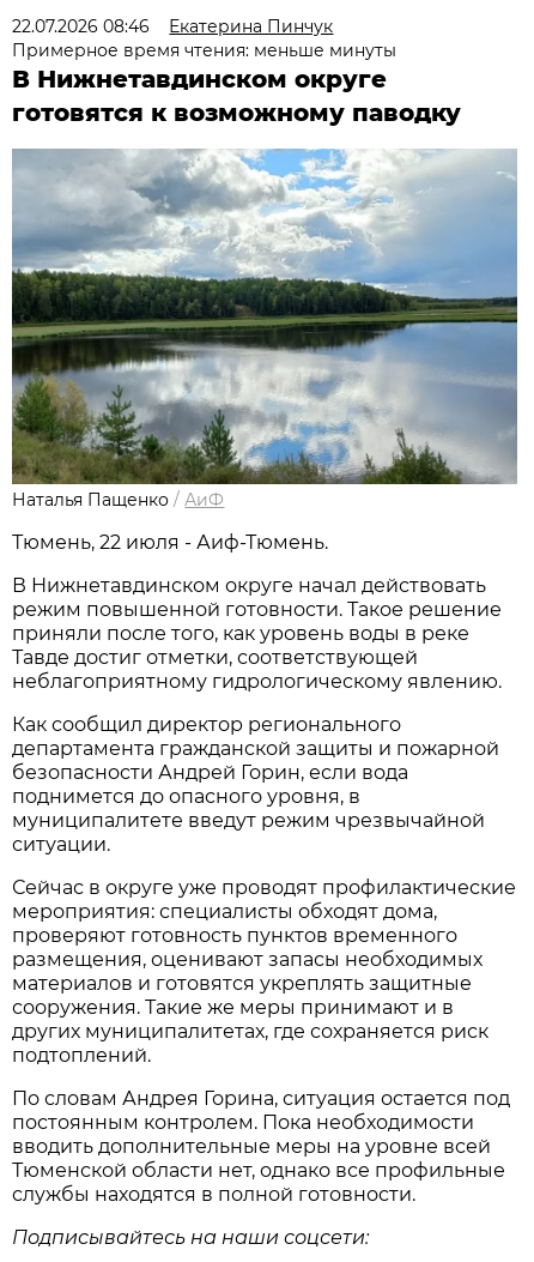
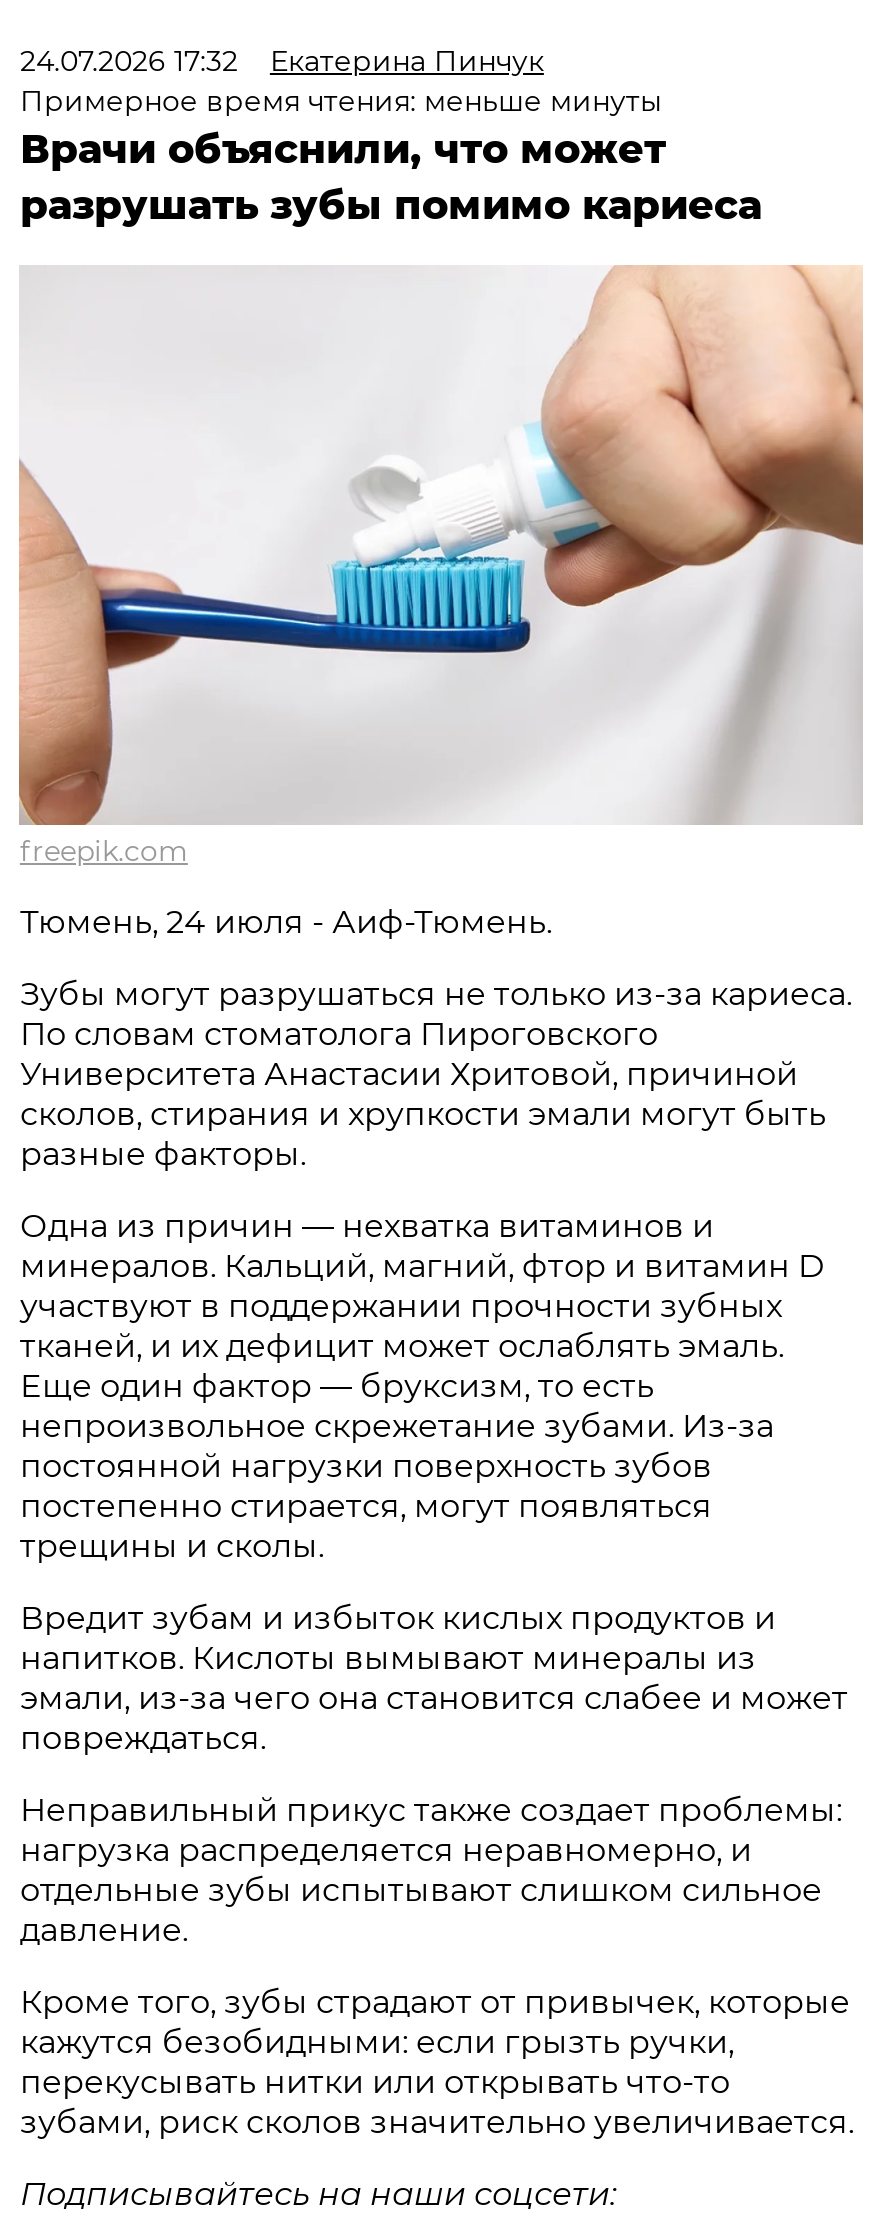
[12,15,333,37] 22.07.2026 08:46 Екатерина Пинчук -> [20,43,544,79] 24.07.2026 17:32 Екатерина Пинчук
[12,65,461,127] В Нижнетавдинском округе | готовятся к возможному паводку -> [20,125,762,229] Врачи объяснили, что может | разрушать зубы помимо кариеса
[11,149,518,1206] [image] | Наталья Пащенко / АиФ | Тюмень, 22 июля - Аиф-Тюмень. | В Нижнетавдинском округе начал действовать | режим повышенной готовности. Такое решение | приняли после того, как уровень воды в реке | Тавде достиг отметки, соответствующей | неблагоприятному гидрологическому явлению. | Как сообщил директор регионального | департамента гражданской защиты и пожарной | безопасности Андрей Горин, если вода | поднимется до опасного уровня, в | муниципалитете введут режим чрезвычайной | ситуации. | Сейчас в округе уже проводят профилактические | мероприятия: специалисты обходят дома, | проверяют готовность пунктов временного | размещения, оценивают запасы необходимых | материалов и готовятся укреплять защитные | сооружения. Такие же меры принимают и в | других муниципалитетах, где сохраняется риск | подтоплений. | По словам Андрея Горина, ситуация остается под | постоянным контролем. Пока необходимости | вводить дополнительные меры на уровне всей | Тюменской области нет, однако все профильные | службы находятся в полной готовности. -> [17,265,865,2142] [image] | freepik.com | Тюмень, 24 июля - Аиф-Тюмень. | Зубы могут разрушаться не только из-за кариеса. | По словам стоматолога Пироговского | Университета Анастасии Хритовой, причиной | сколов, стирания и хрупкости эмали могут быть | разные факторы. | Одна из причин — нехватка витаминов и | минералов. Кальций, магний, фтор и витамин D | участвуют в поддержании прочности зубных | тканей, и их дефицит может ослаблять эмаль. | Еще один фактор — бруксизм, то есть | непроизвольное скрежетание зубами. Из-за | постоянной нагрузки поверхность зубов | постепенно стирается, могут появляться | трещины и сколы. | Вредит зубам и избыток кислых продуктов и | напитков. Кислоты вымывают минералы из | эмали, из-за чего она становится слабее и может | повреждаться. | Неправильный прикус также создает проблемы: | нагрузка распределяется неравномерно, и | отдельные зубы испытывают слишком сильное | давление. | Кроме того, зубы страдают от привычек, которые | кажутся безобидными: если грызть ручки, | перекусывать нитки или открывать что-то | зубами, риск сколов значительно увеличивается.

